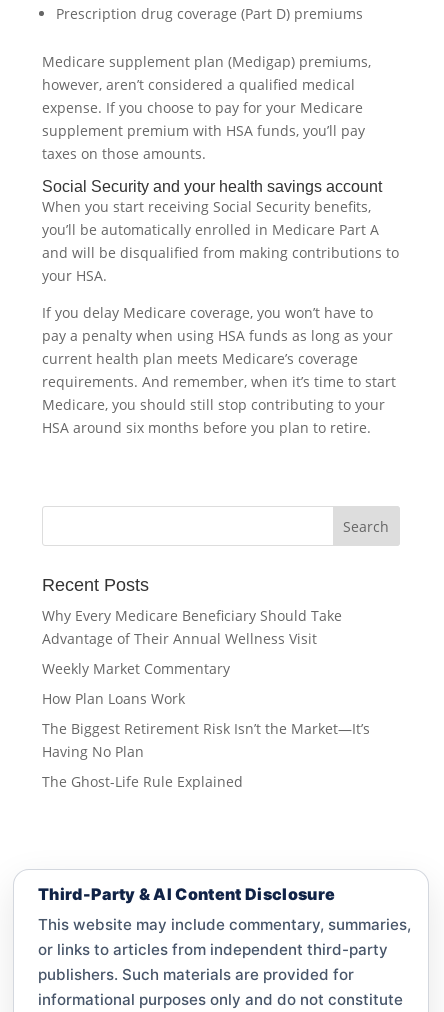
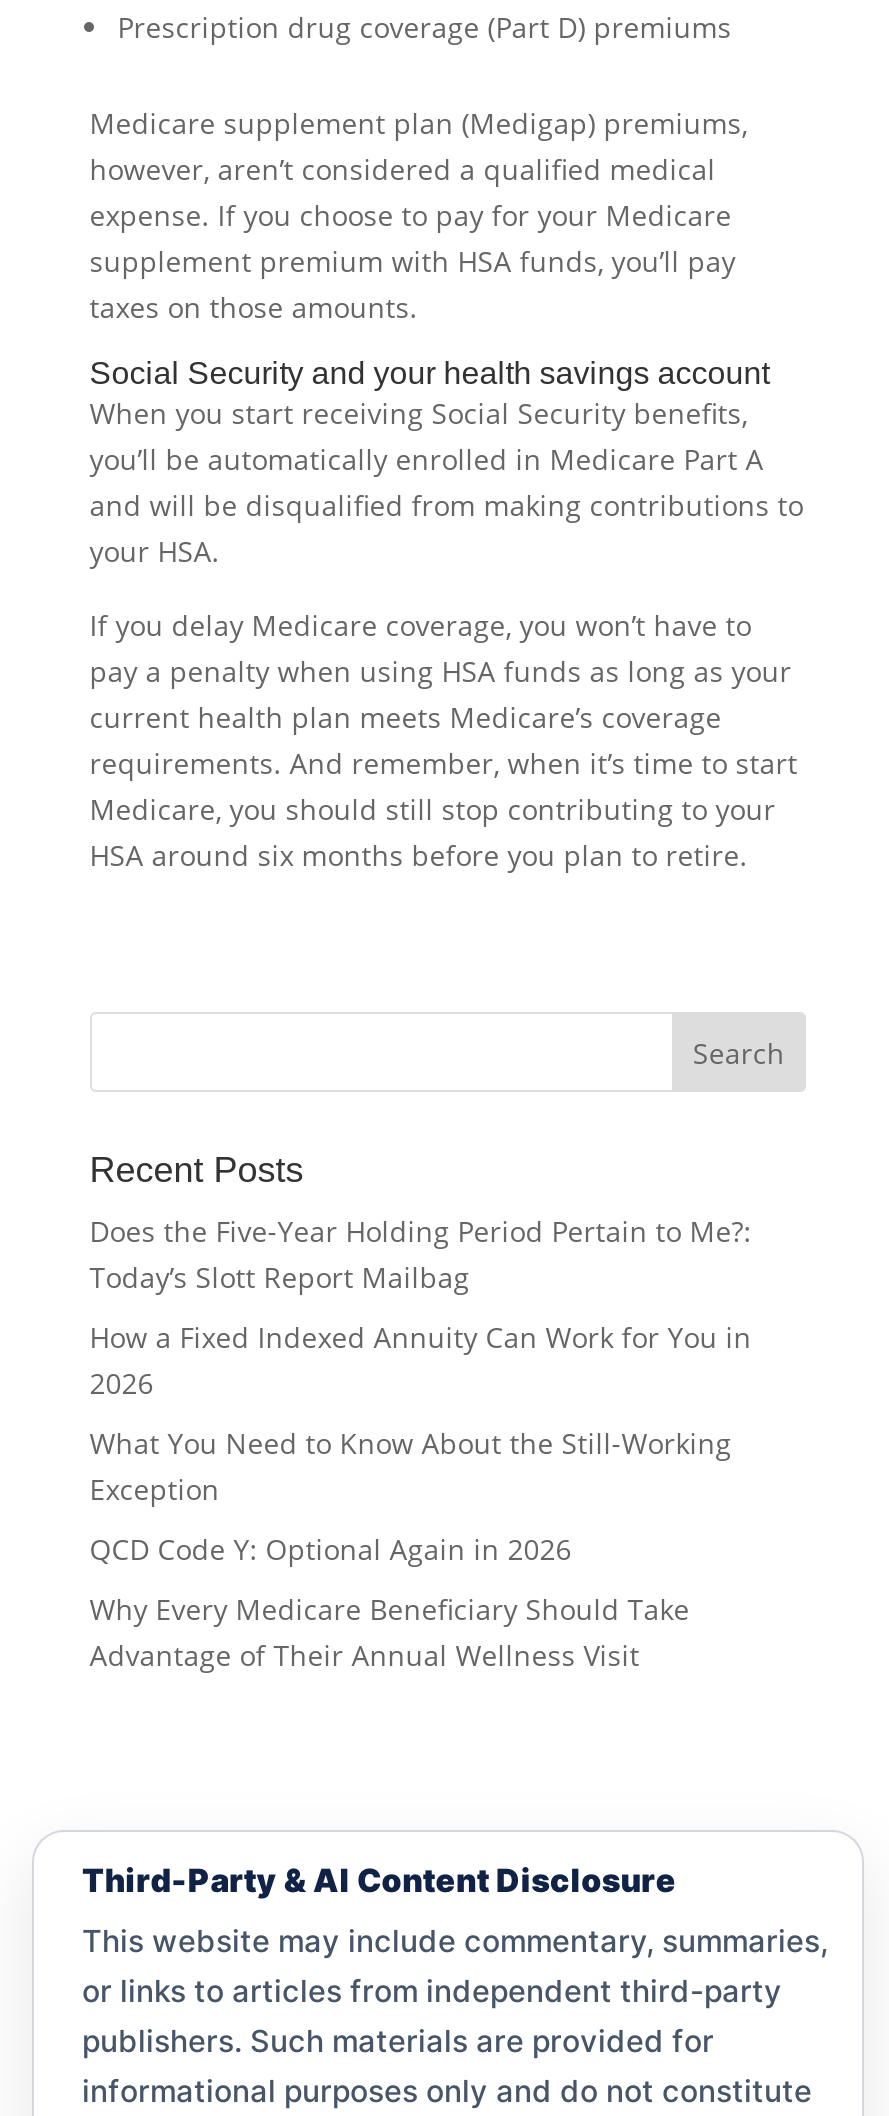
none -> [90,1212,752,1568] Does the Five-Year Holding Period Pertain to Me?: | Today’s Slott Report Mailbag | How a Fixed Indexed Annuity Can Work for You in | 2026 | What You Need to Know About the Still-Working | Exception | QCD Code Y: Optional Again in 2026
moved [42,606,342,648] -> [90,1590,690,1674]: Why Every Medicare Beneficiary Should Take | Advantage of Their Annual Wellness Visit
[42,659,370,791] Weekly Market Commentary | How Plan Loans Work | The Biggest Retirement Risk Isn’t the Market—It’s | Having No Plan | The Ghost-Life Rule Explained -> none

